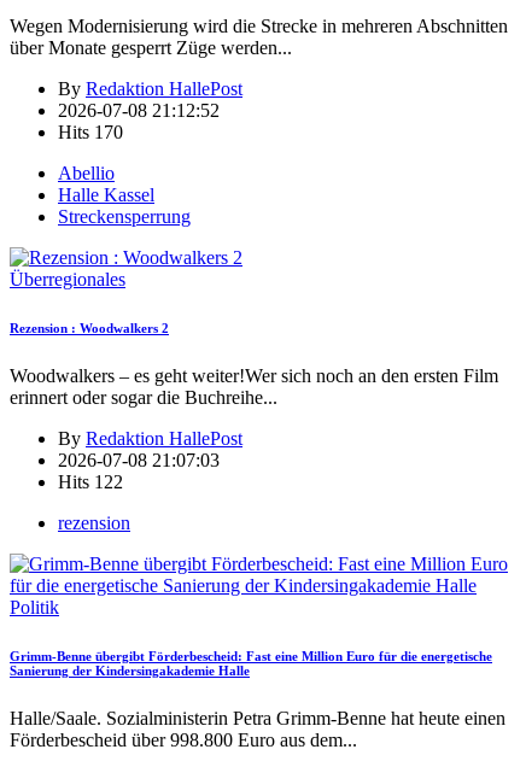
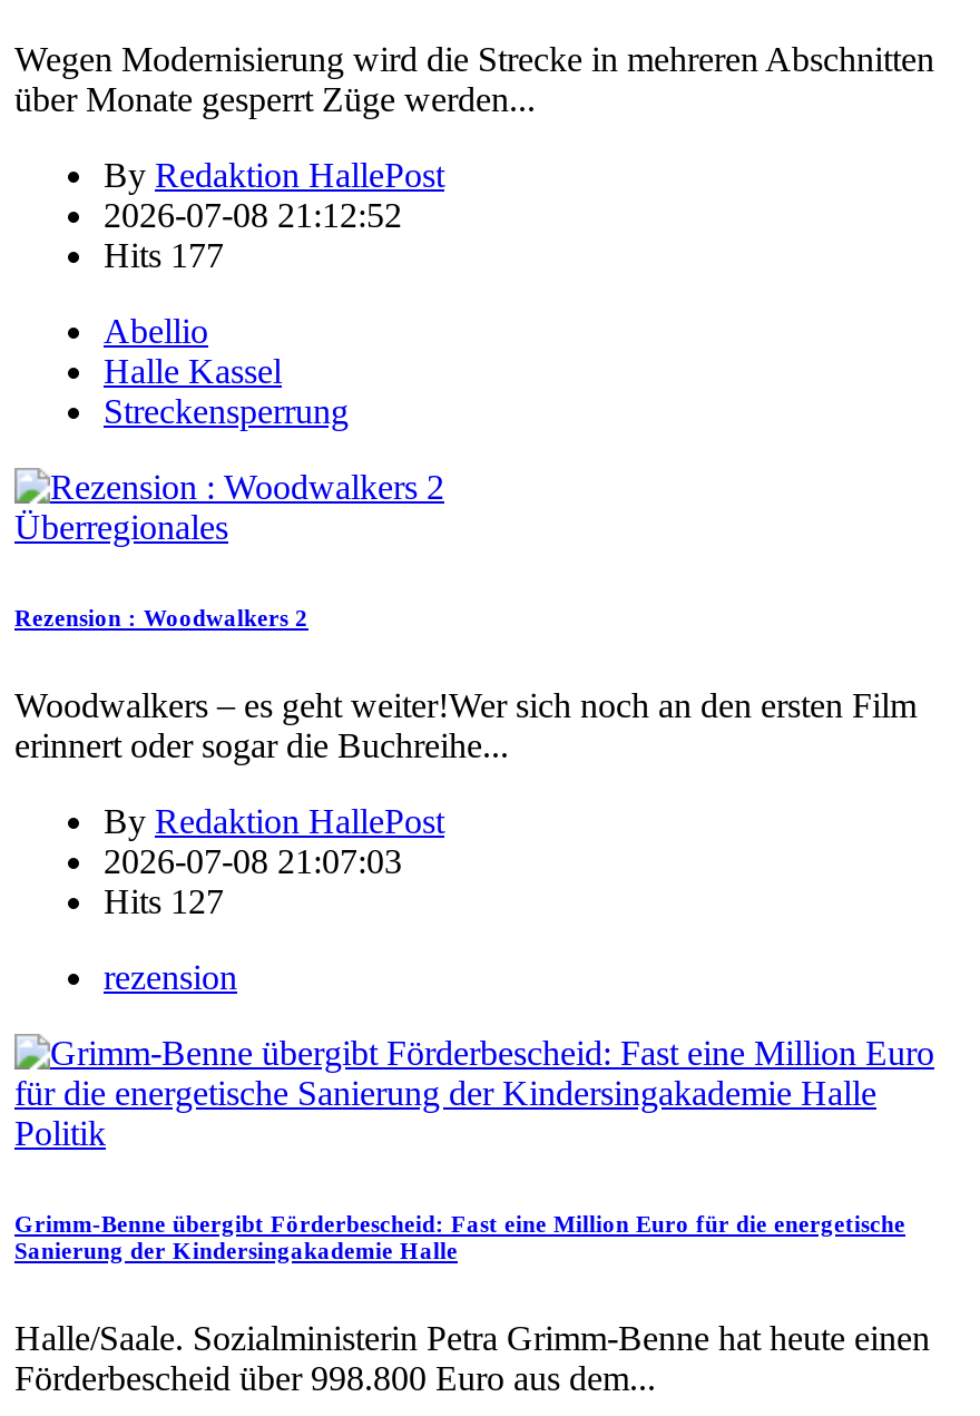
[58,122,123,143] Hits 170 -> [104,237,224,275] Hits 177
[58,472,123,492] Hits 122 -> [104,883,224,920] Hits 127

